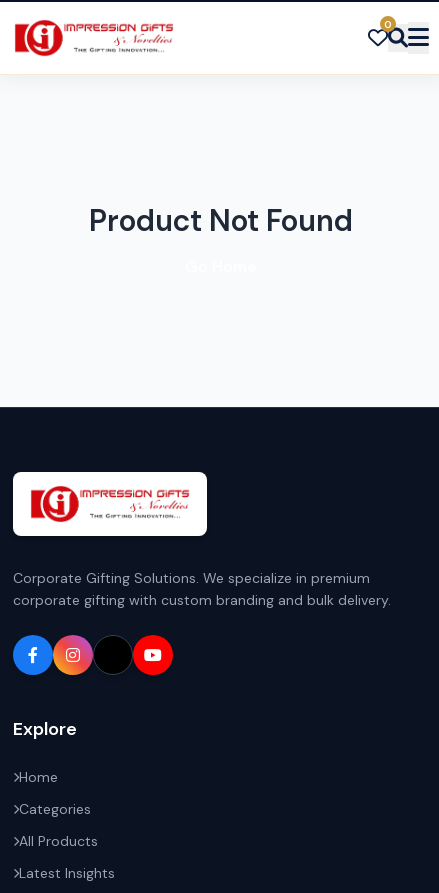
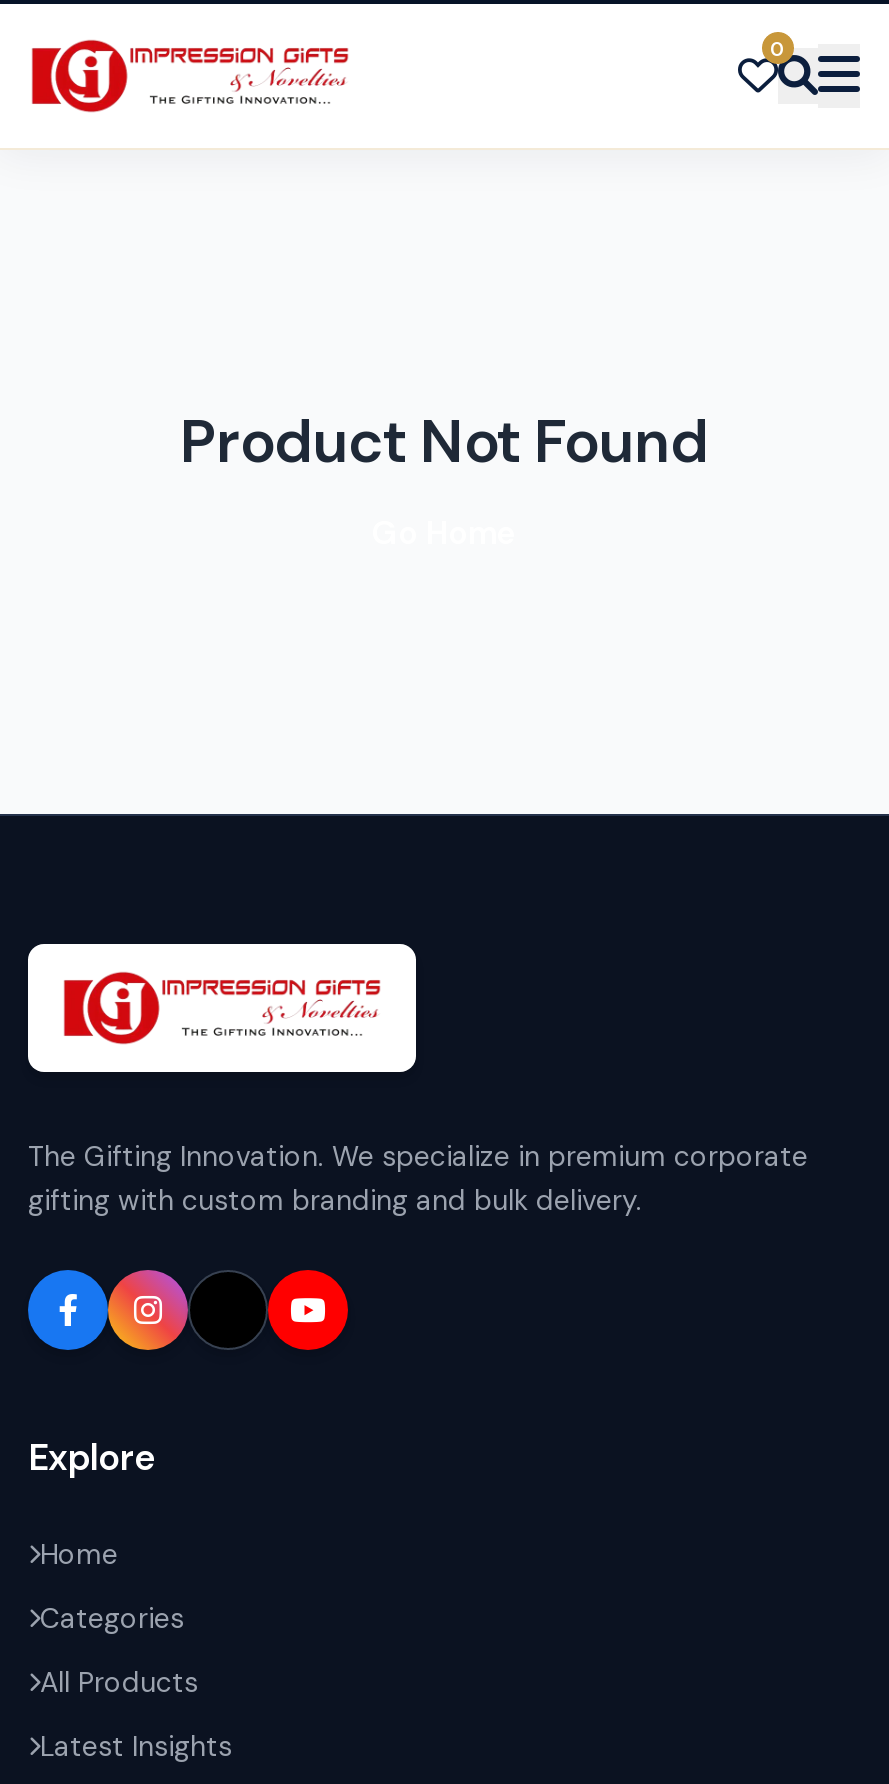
[13,569,391,609] Corporate Gifting Solutions. We specialize in premium | corporate gifting with custom branding and bulk delivery. -> [28,1138,808,1218] The Gifting Innovation. We specialize in premium corporate | gifting with custom branding and bulk delivery.

